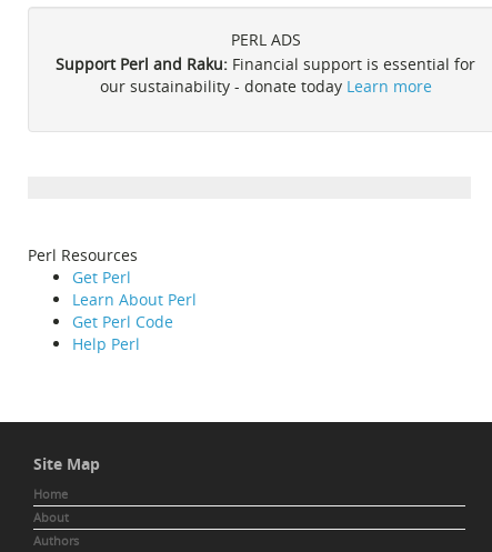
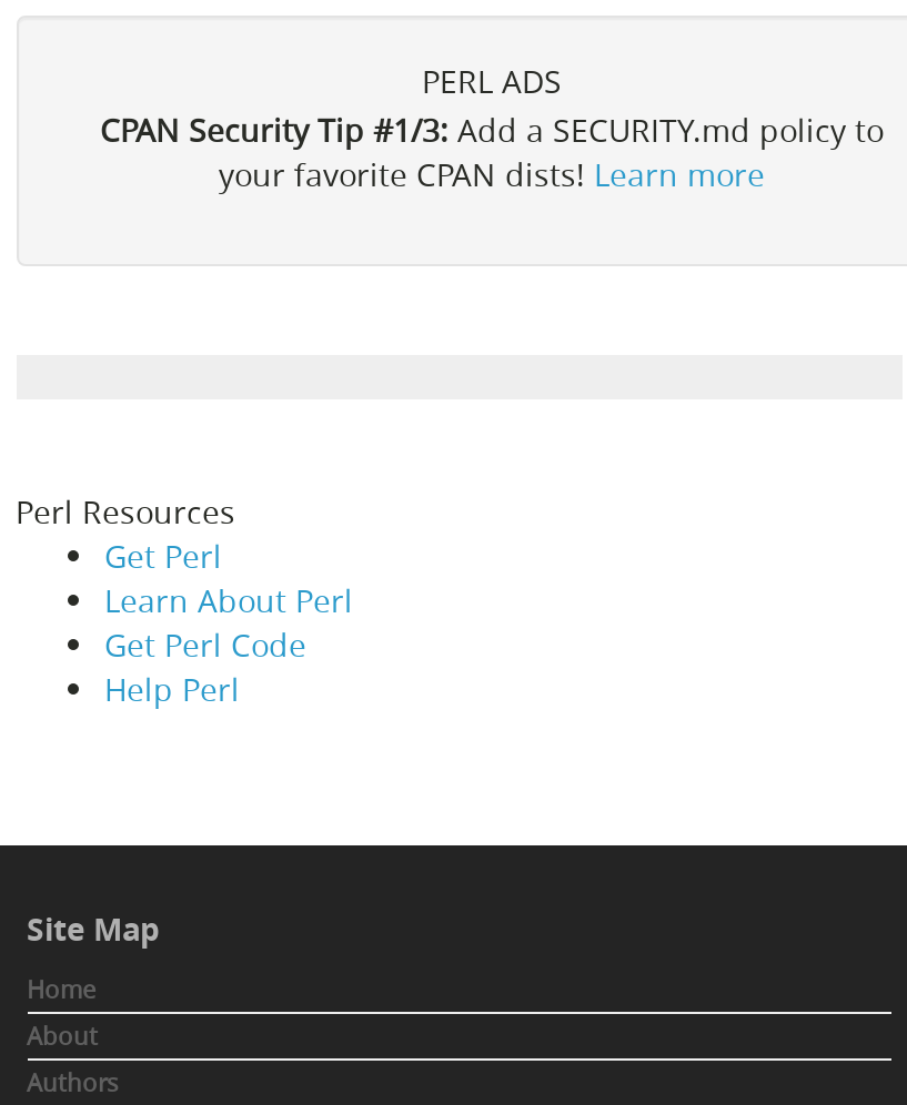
[56,53,475,96] Support Perl and Raku: Financial support is essential for | our sustainability - donate today Learn more -> [100,108,884,194] CPAN Security Tip #1/3: Add a SECURITY.md policy to | your favorite CPAN dists! Learn more

